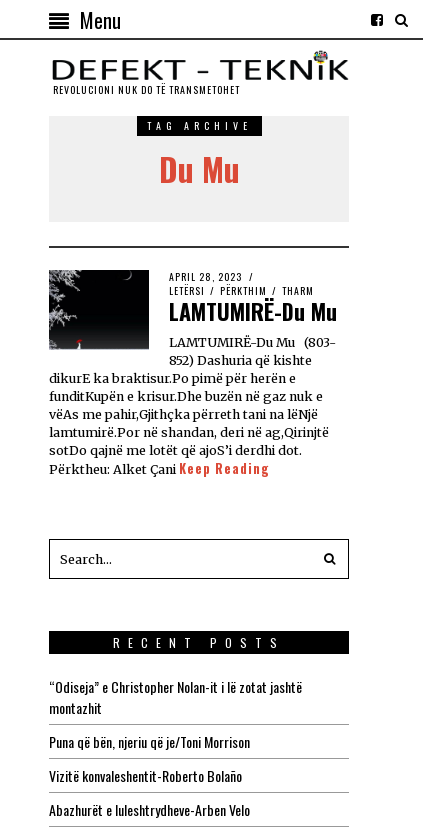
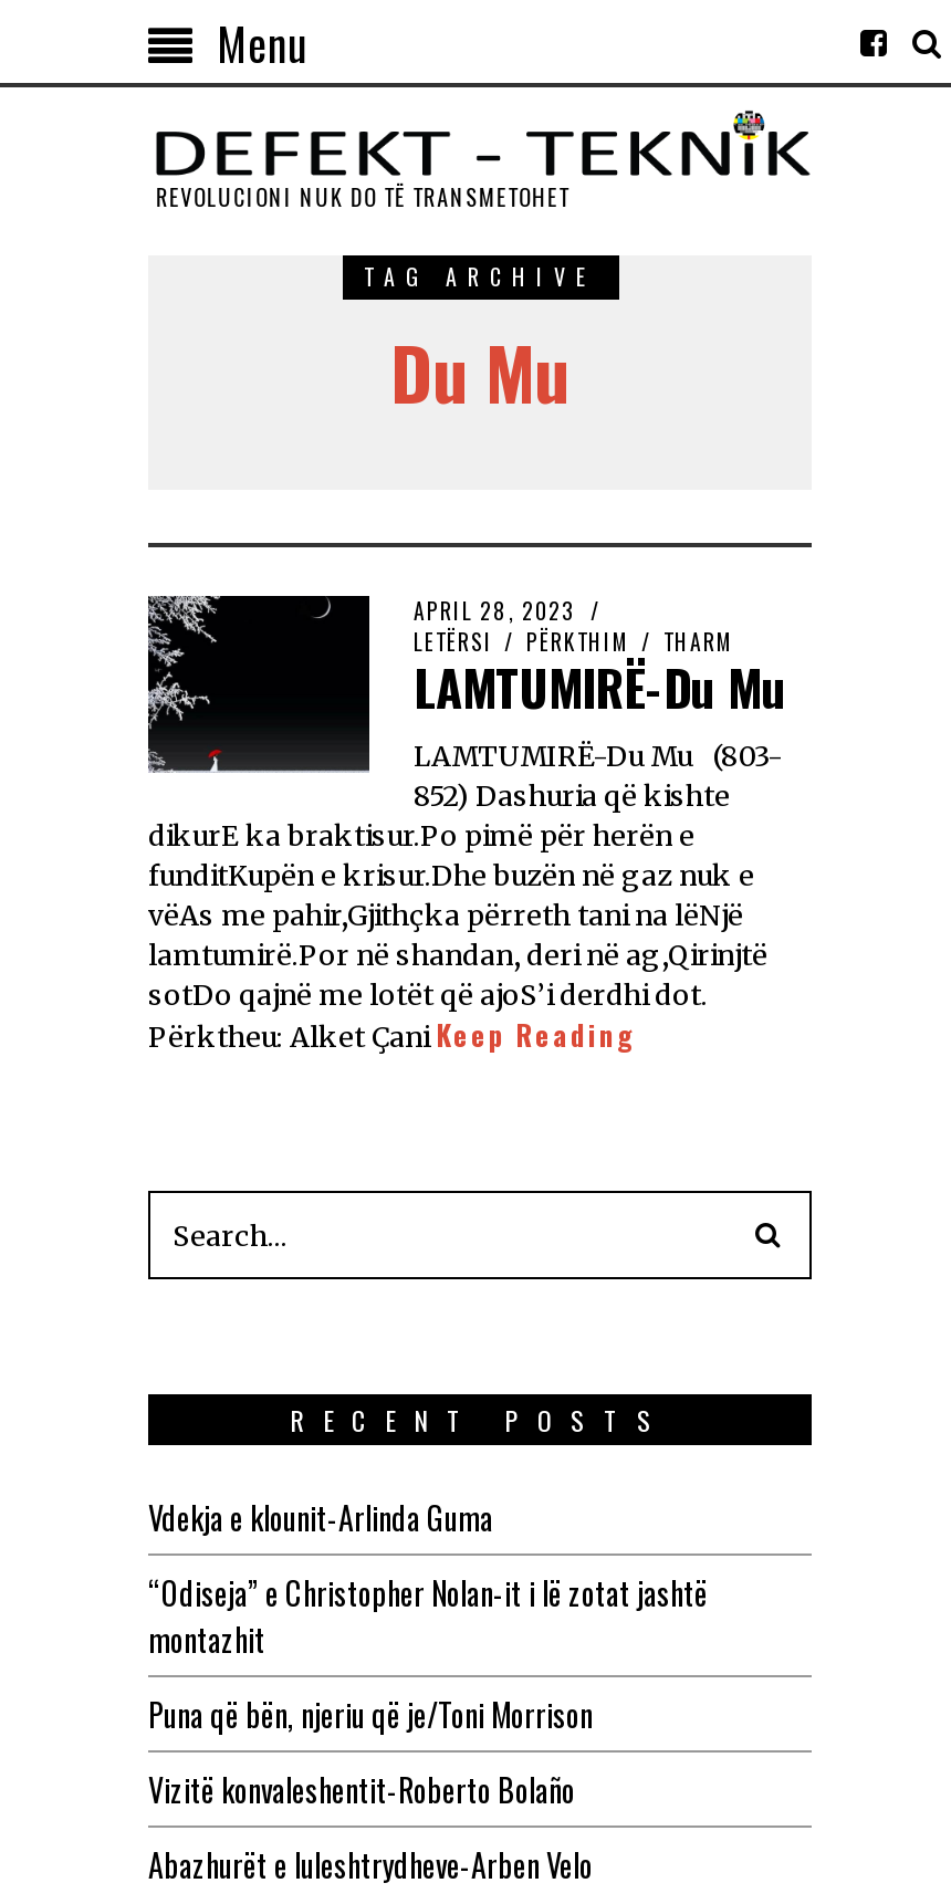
none -> [148,1495,493,1541] Vdekja e klounit-Arlinda Guma

